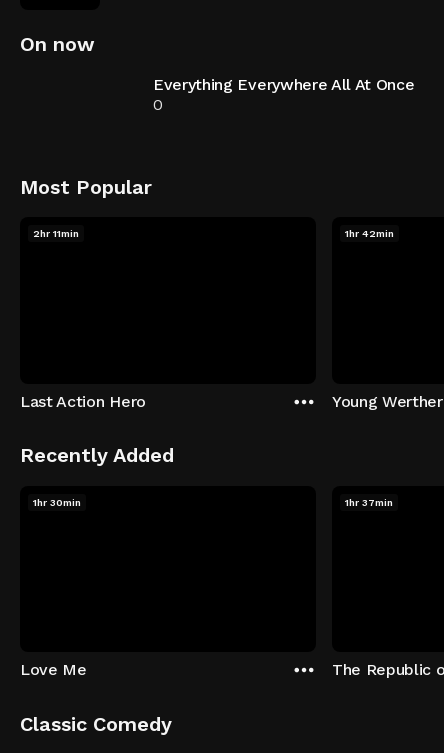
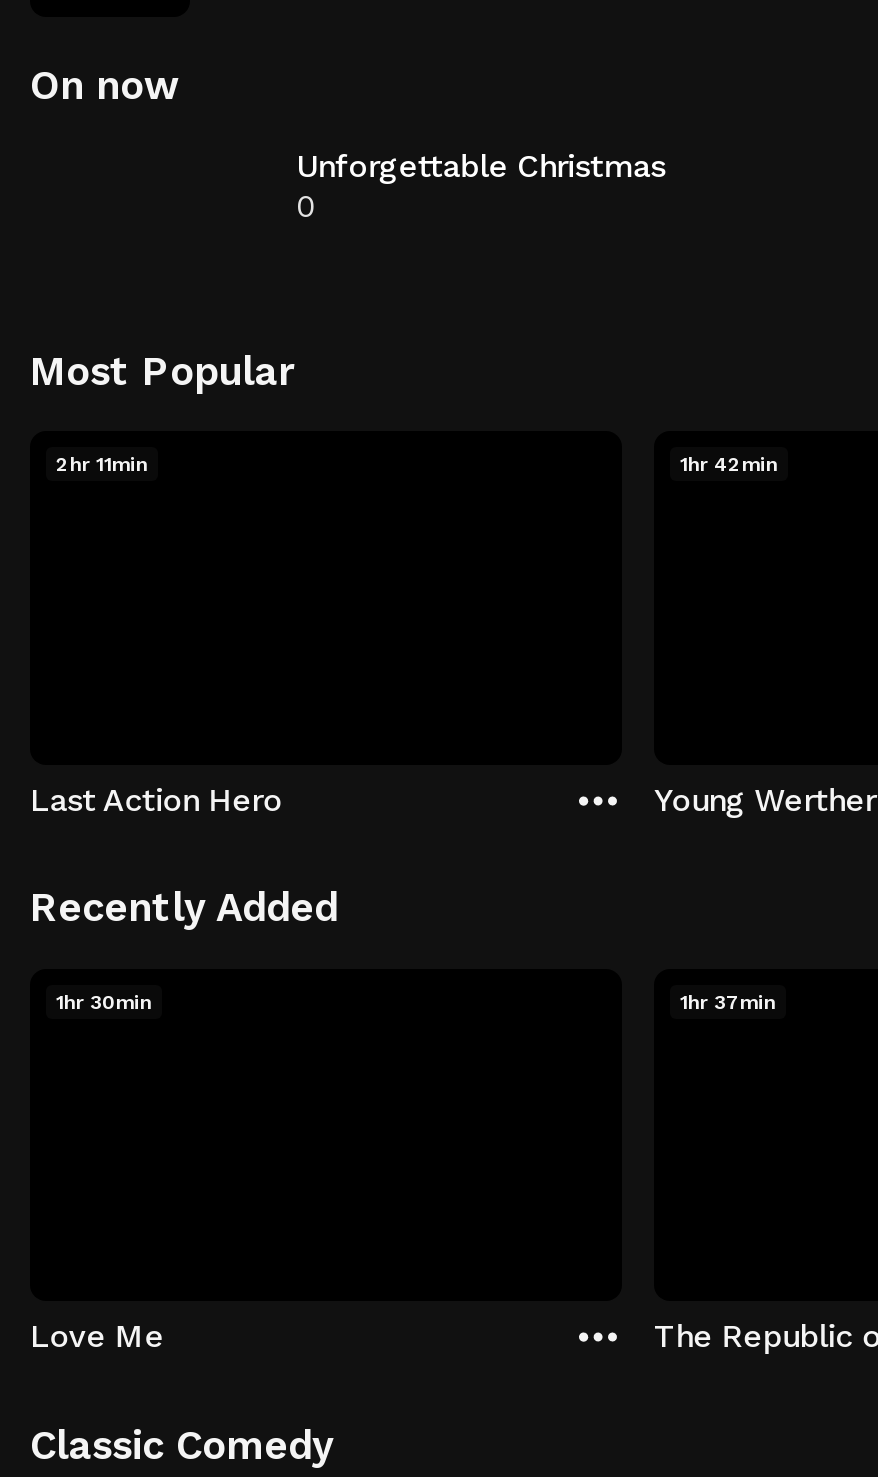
[153,75,414,94] Everything Everywhere All At Once -> [296,147,665,185] Unforgettable Christmas

